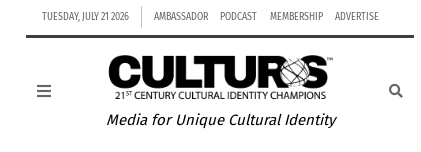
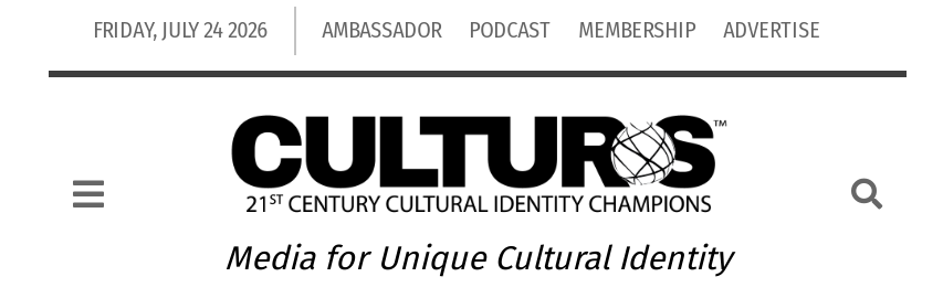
[42,11,129,23] TUESDAY, JULY 21 2026 -> [93,18,268,44] FRIDAY, JULY 24 2026

